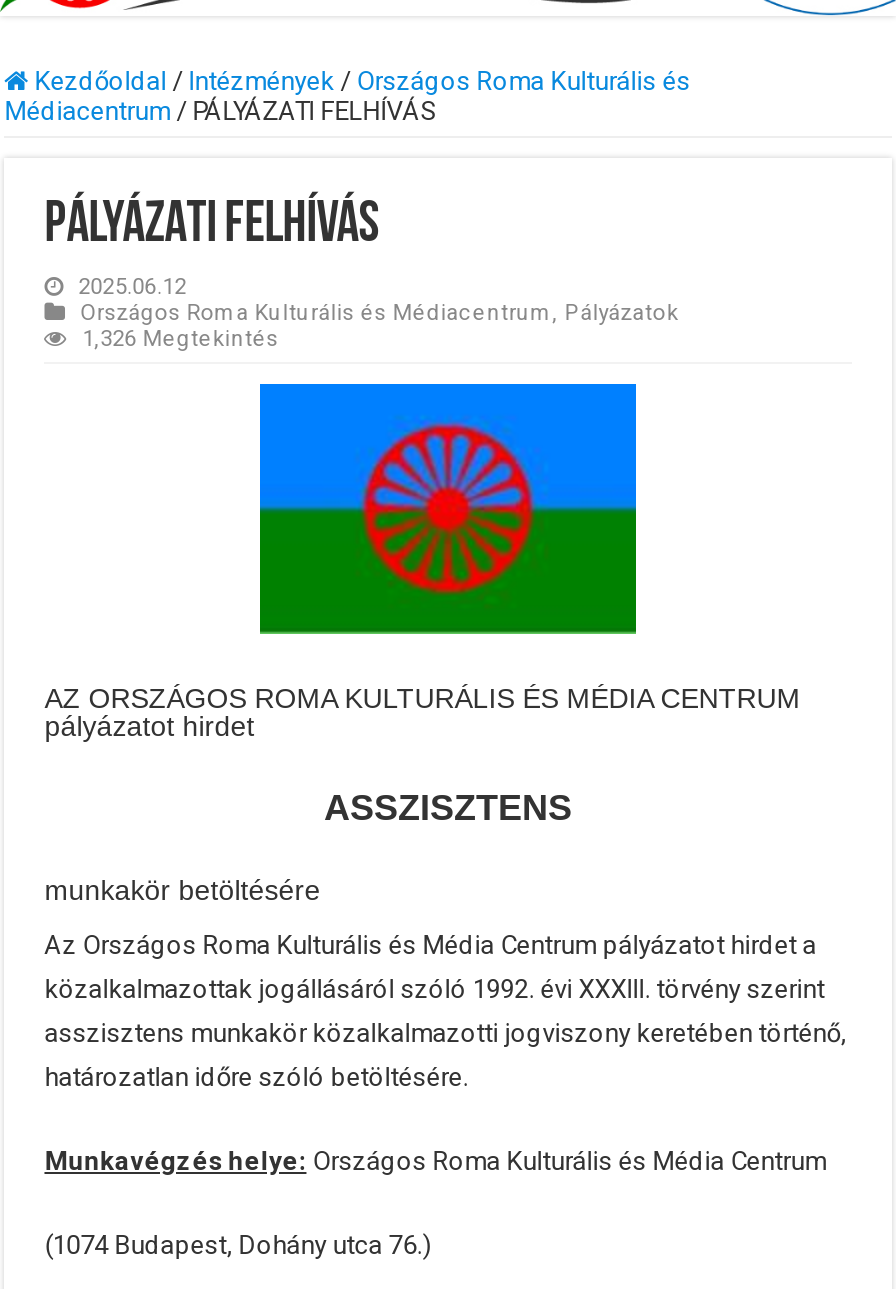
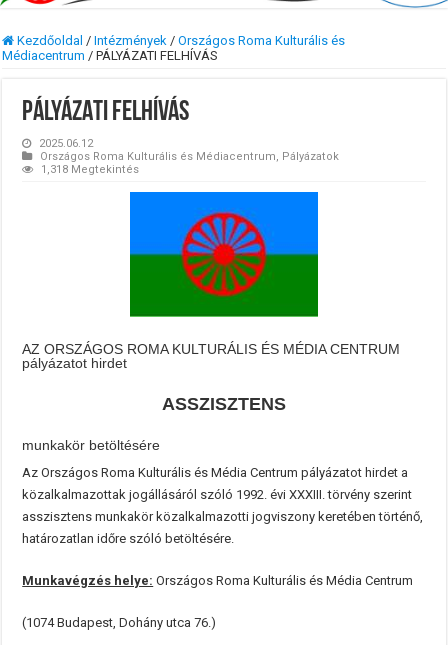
[82,326,278,352] 1,326 Megtekintés -> [41,163,139,176] 1,318 Megtekintés

